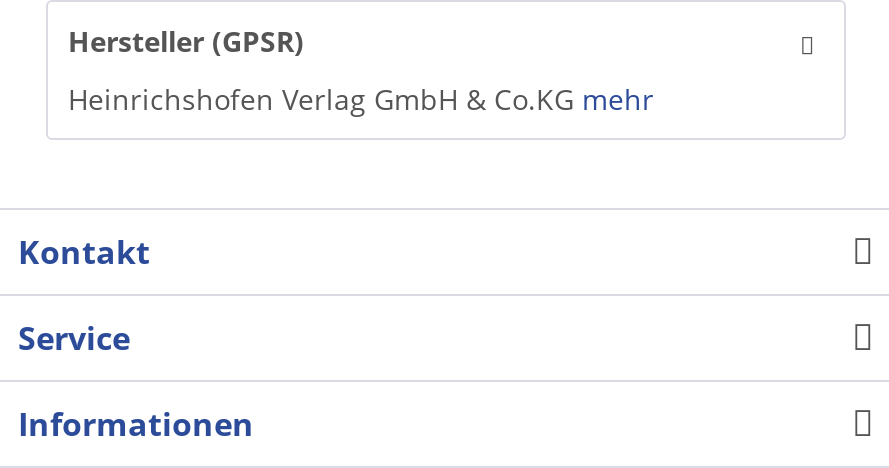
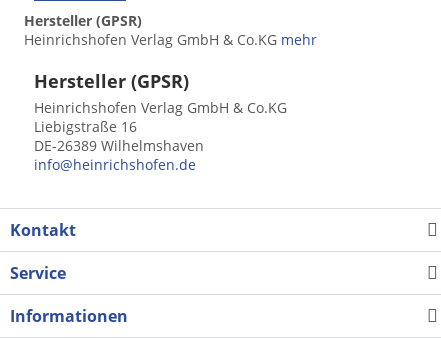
none -> [34,69,287,174] Hersteller (GPSR) | Heinrichshofen Verlag GmbH & Co.KG | Liebigstraße 16 | DE-26389 Wilhelmshaven | info@heinrichshofen.de

